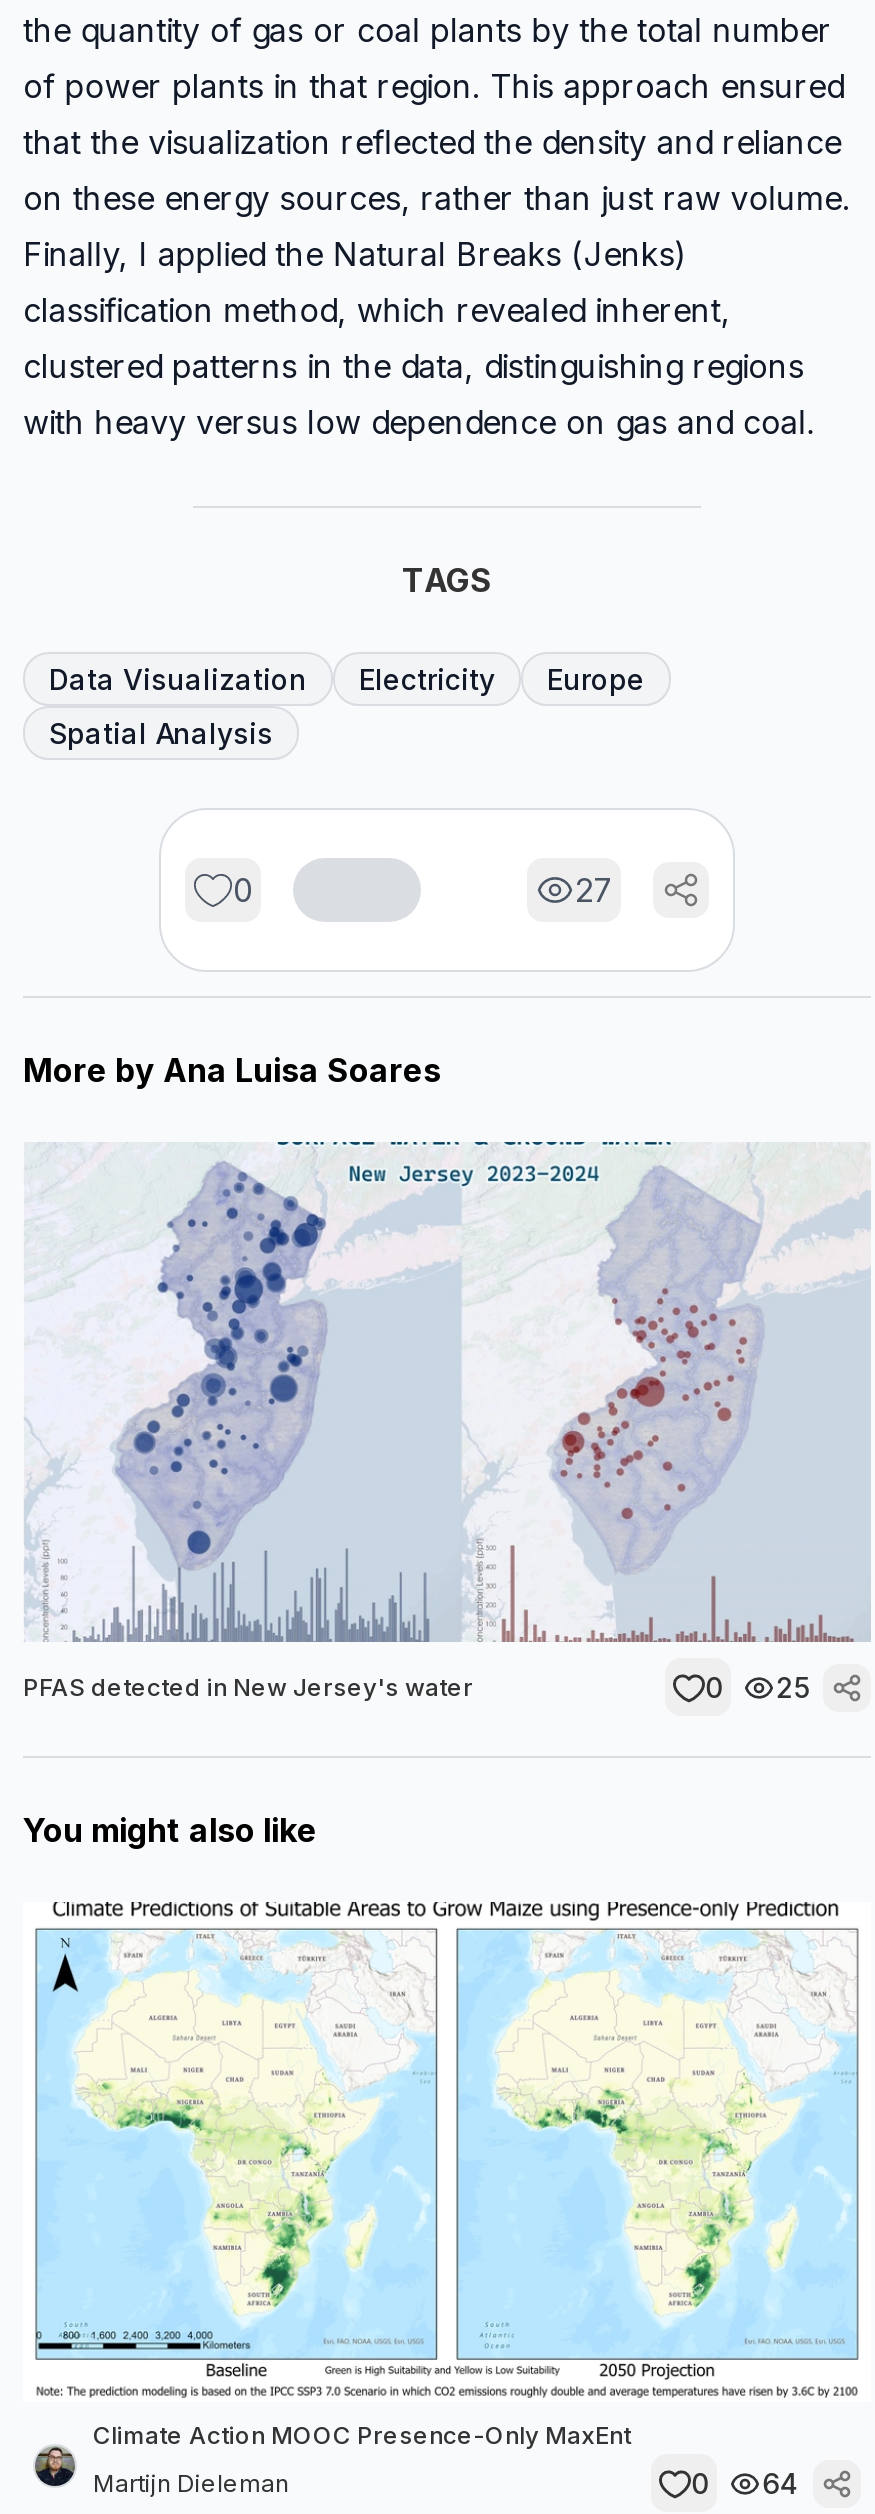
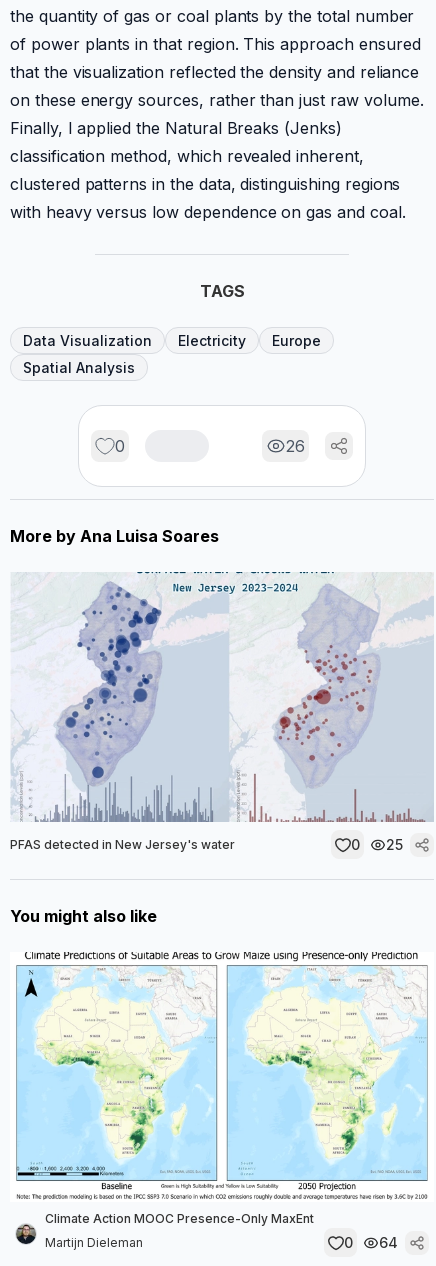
[575,870,613,910] 27 -> [286,436,305,456] 26

